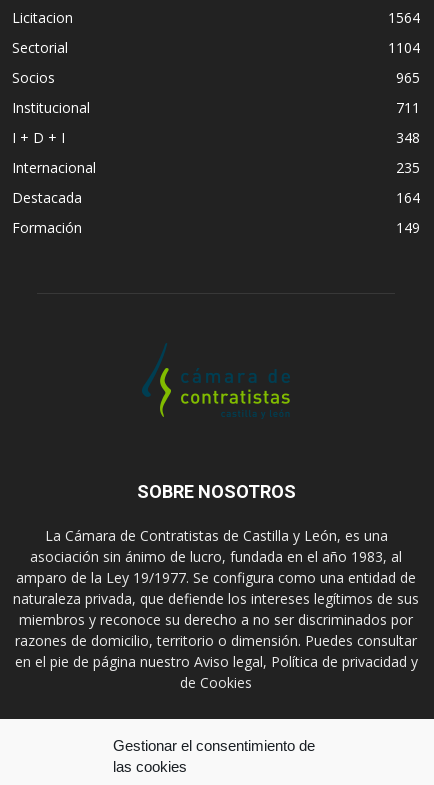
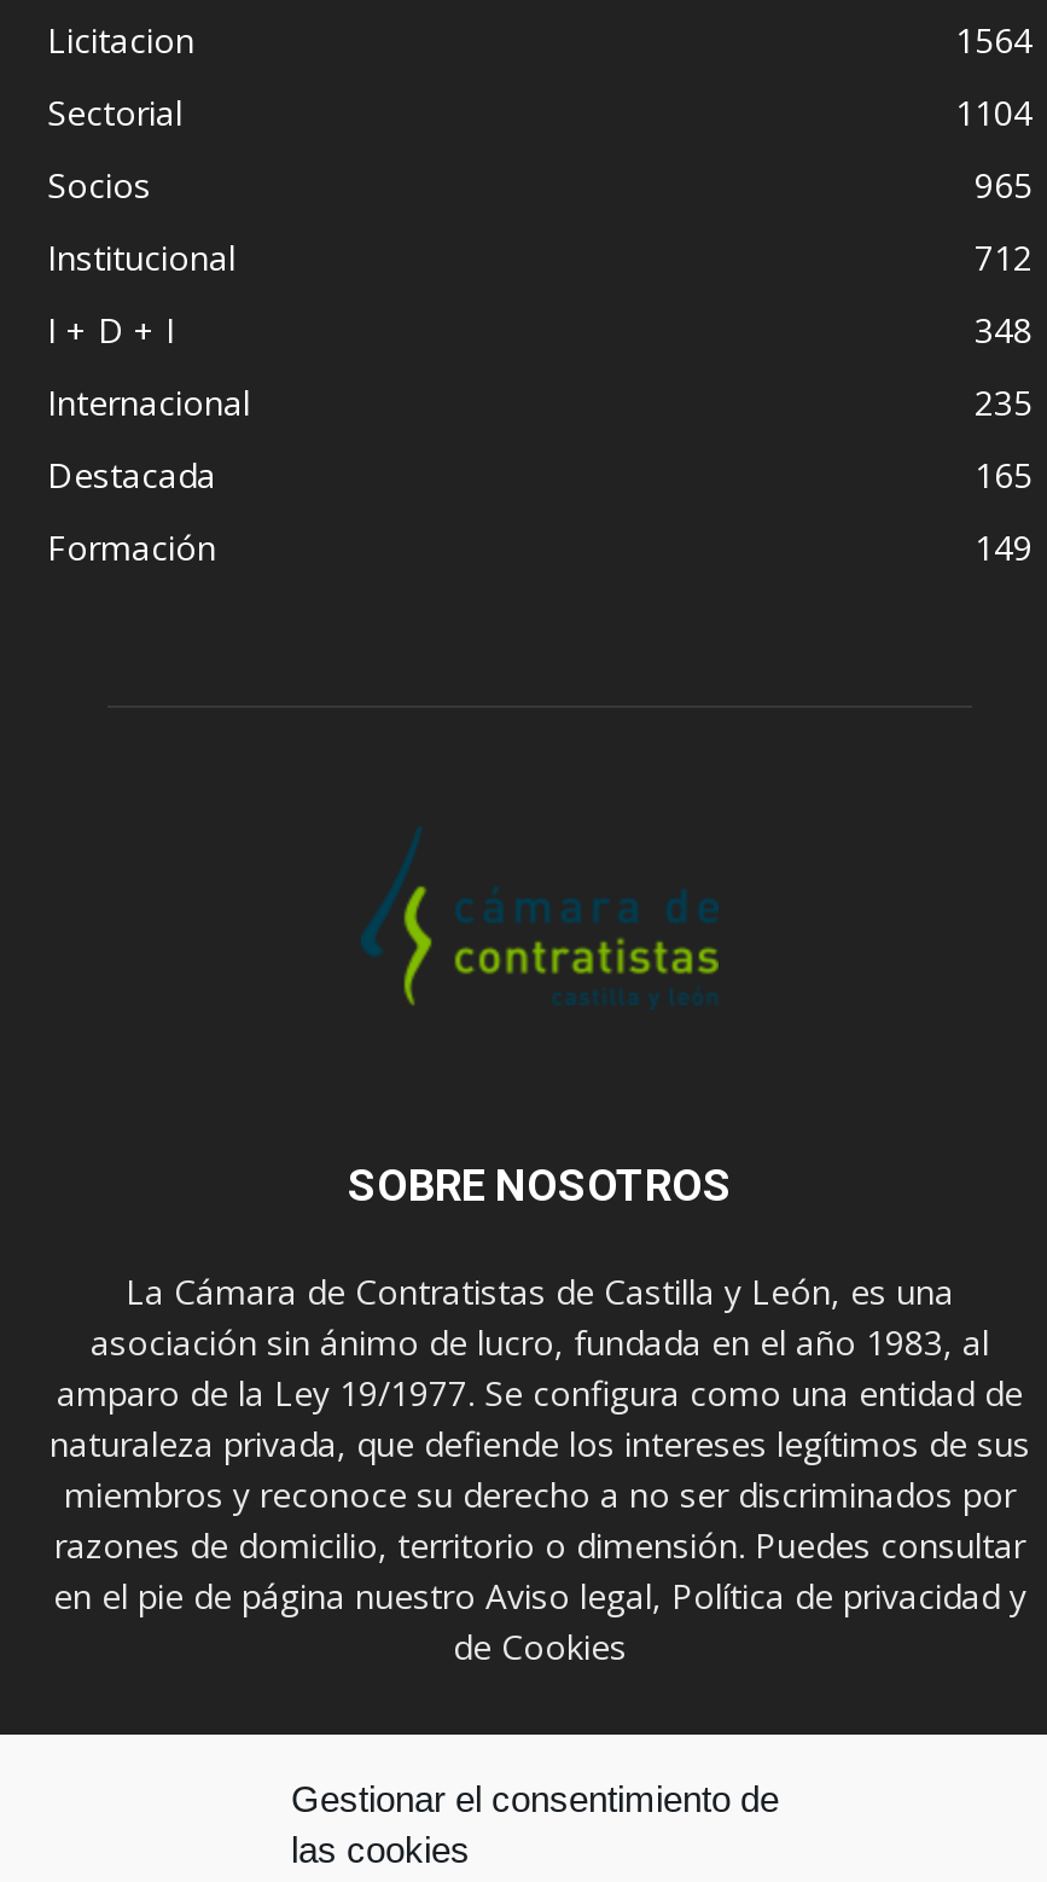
[396,98,420,117] 711 -> [975,234,1033,280] 712
[396,188,420,207] 164 -> [975,452,1033,497] 165

